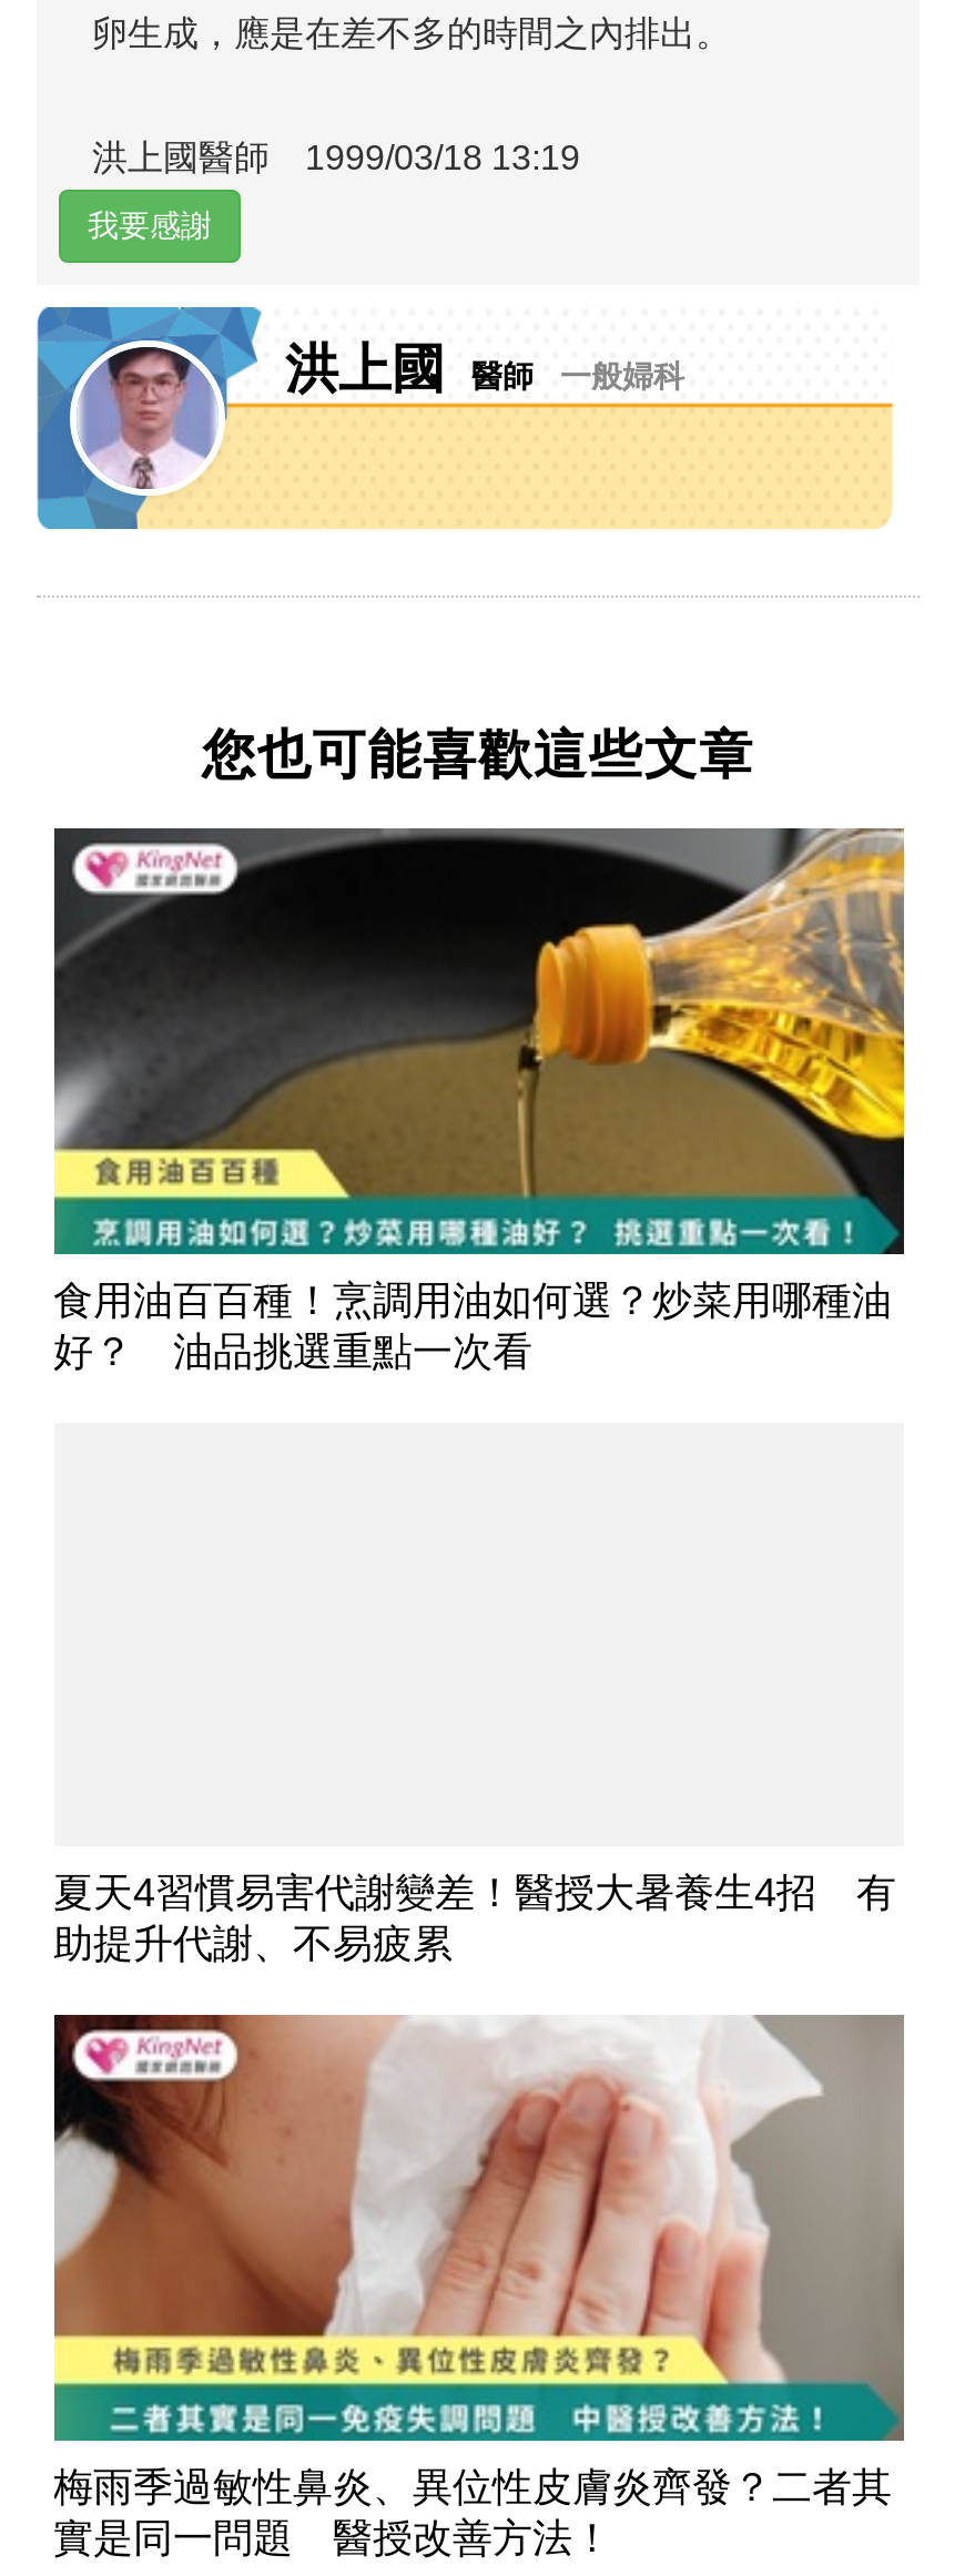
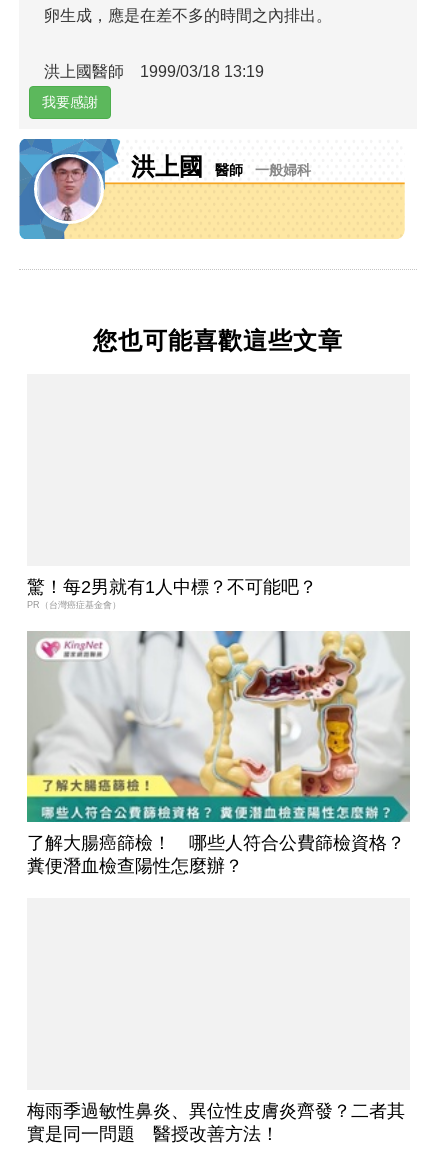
none -> [26,630,411,823] [image]
[52,826,906,1256] [image] -> none
[53,1277,892,1373] 食用油百百種！烹調用油如何選？炒菜用哪種油 | 好？ 油品挑選重點一次看 -> [26,576,316,609] 驚！每2男就有1人中標？不可能吧？ | PR（台灣癌症基金會）
[53,1871,896,1966] 夏天4習慣易害代謝變差！醫授大暑養生4招 有 | 助提升代謝、不易疲累 -> [26,833,404,876] 了解大腸癌篩檢！ 哪些人符合公費篩檢資格？ | 糞便潛血檢查陽性怎麼辦？
[52,2013,906,2443] [image] -> none

